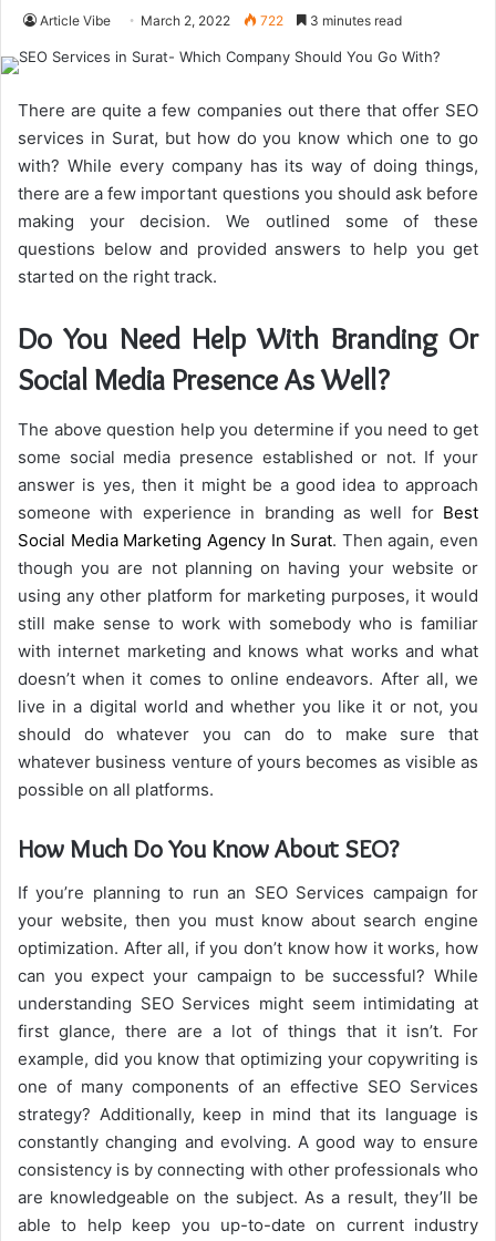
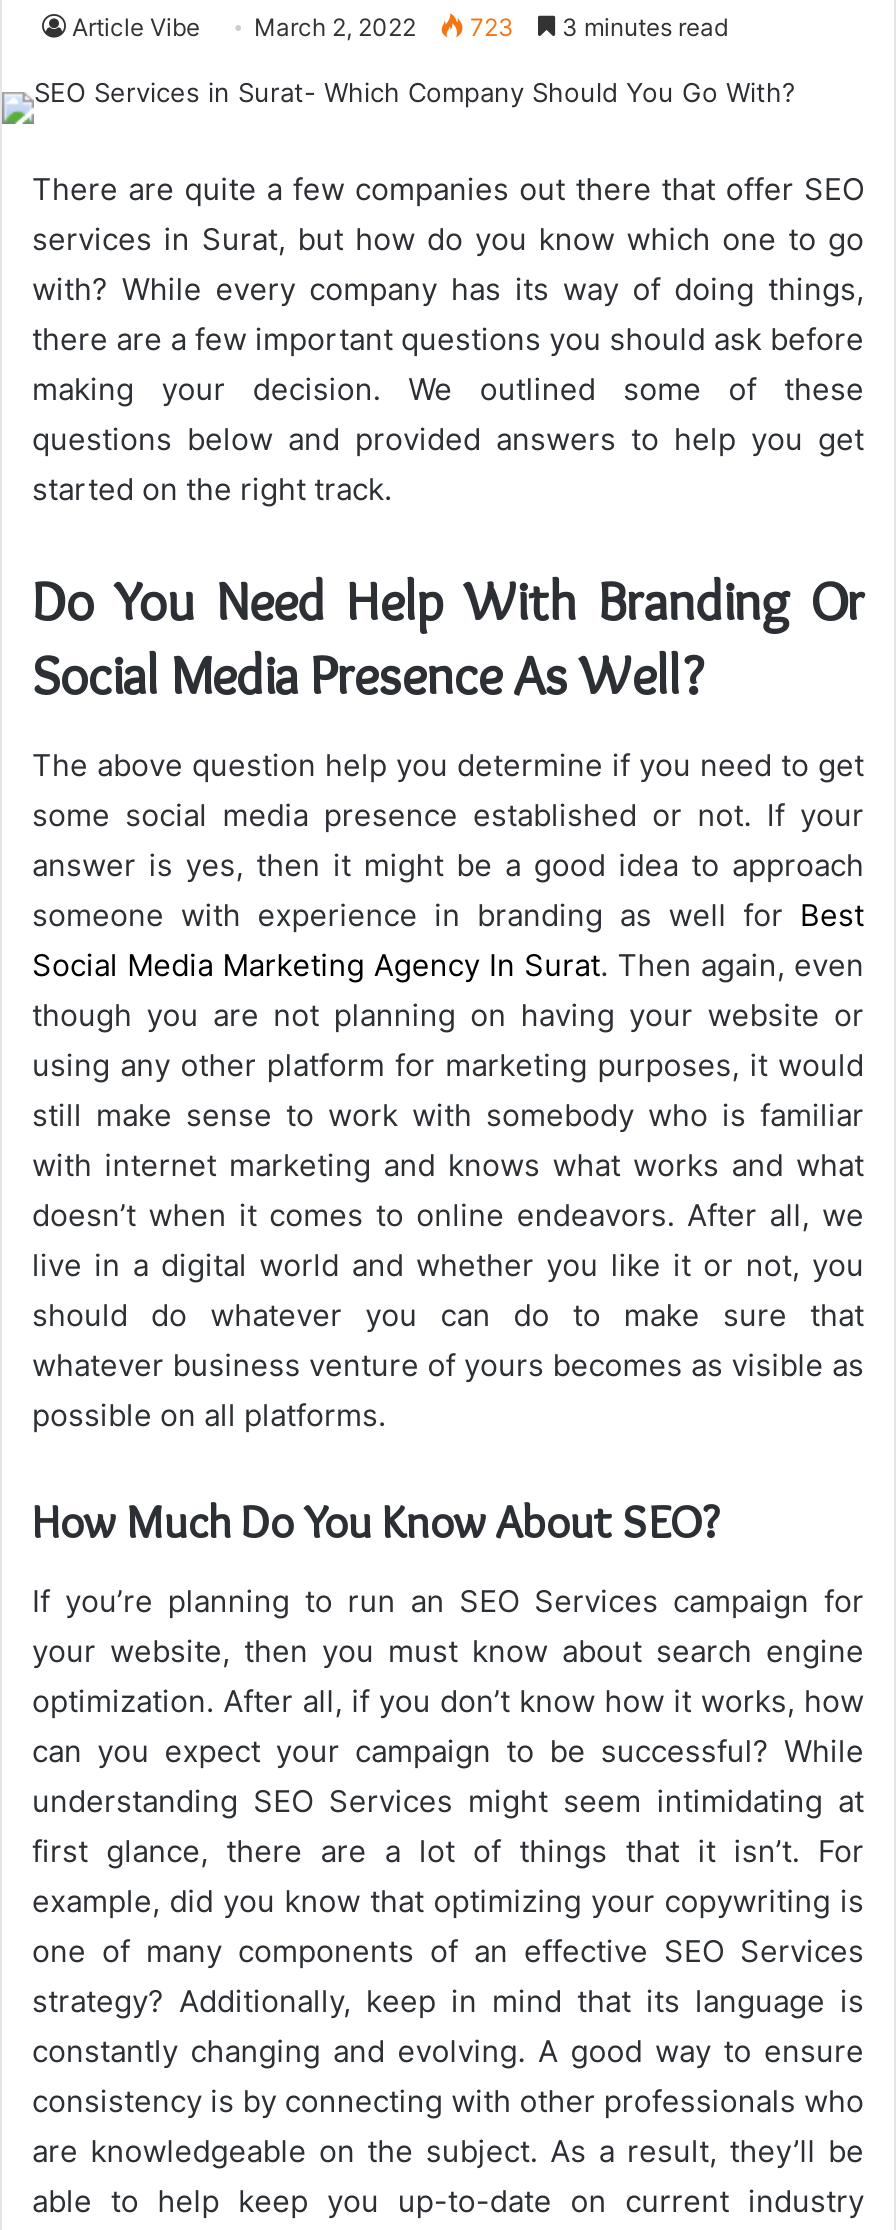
[40,12,402,29] Article Vibe March 2, 2022 722 3 minutes read -> [72,12,728,42] Article Vibe March 2, 2022 723 3 minutes read

